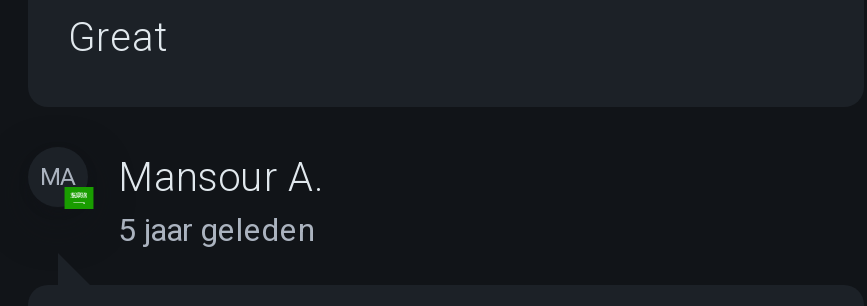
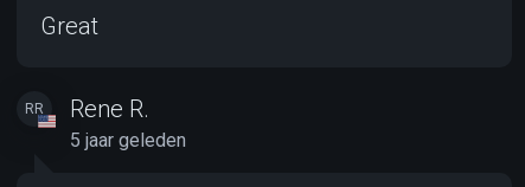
[40,152,324,200] MA | Mansour A. -> [25,95,149,123] RR | Rene R.

